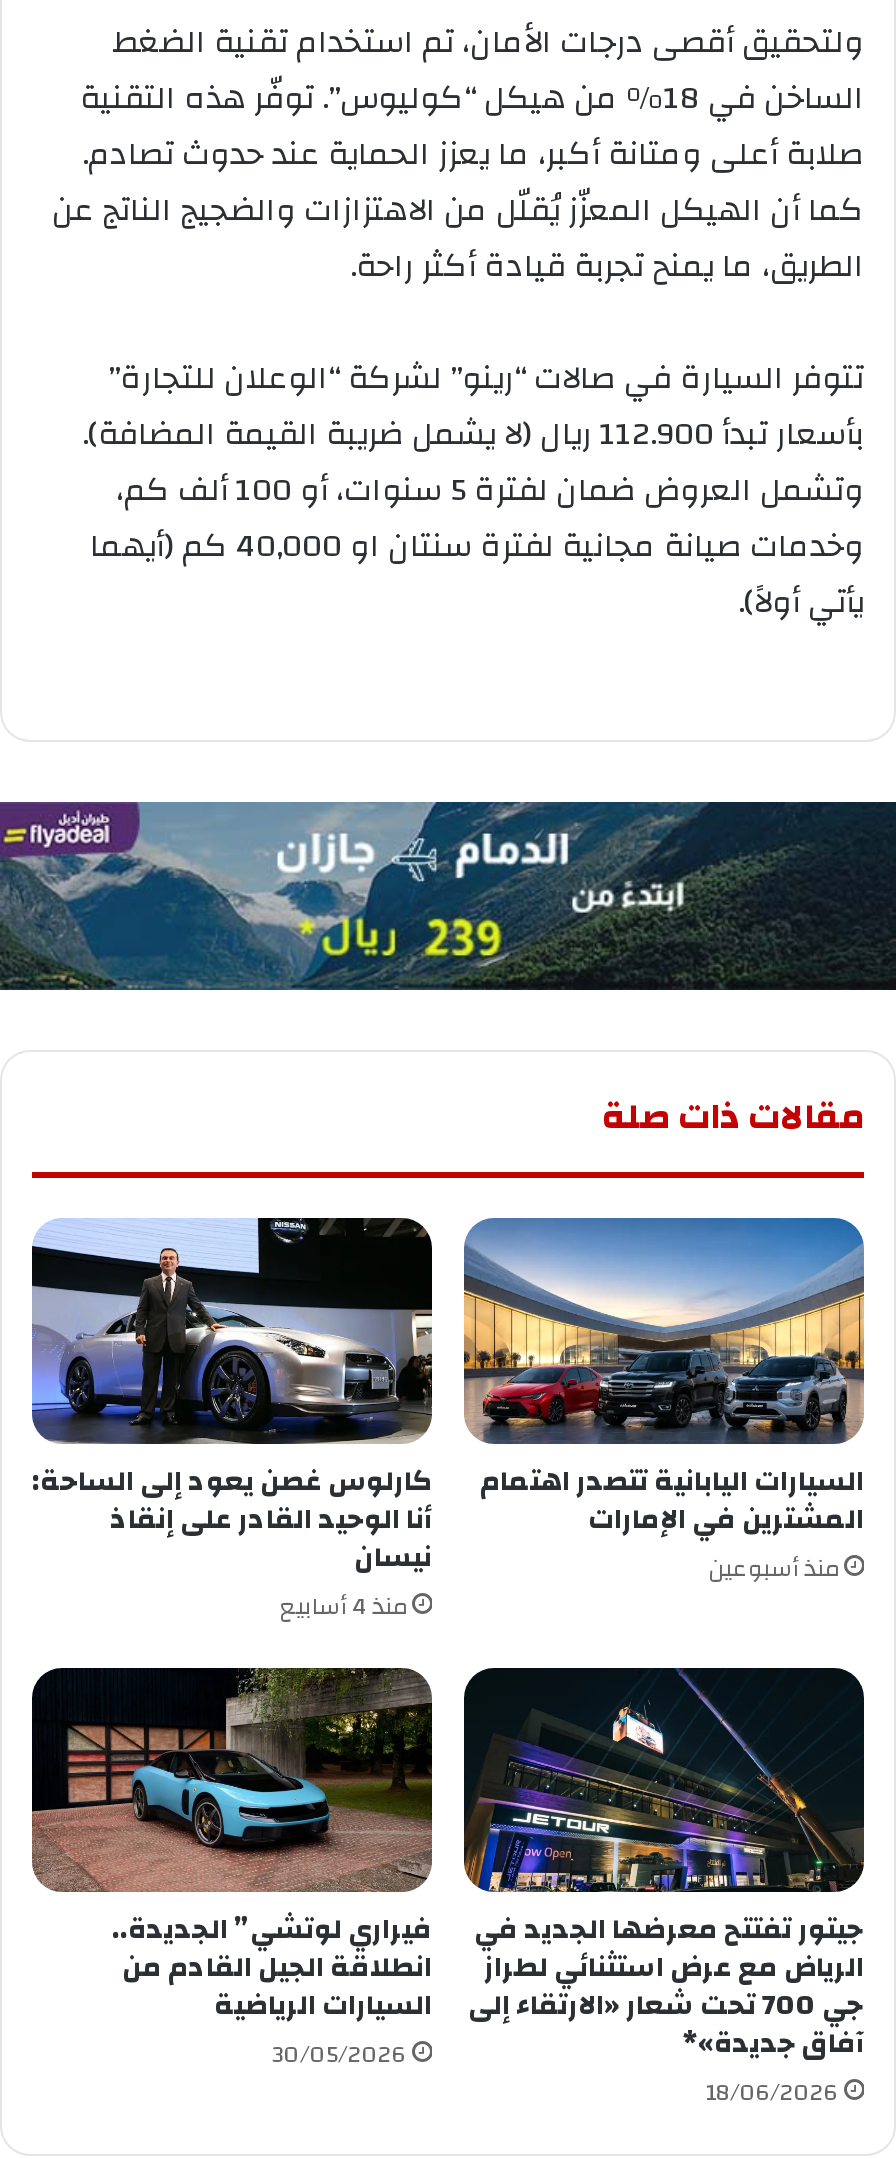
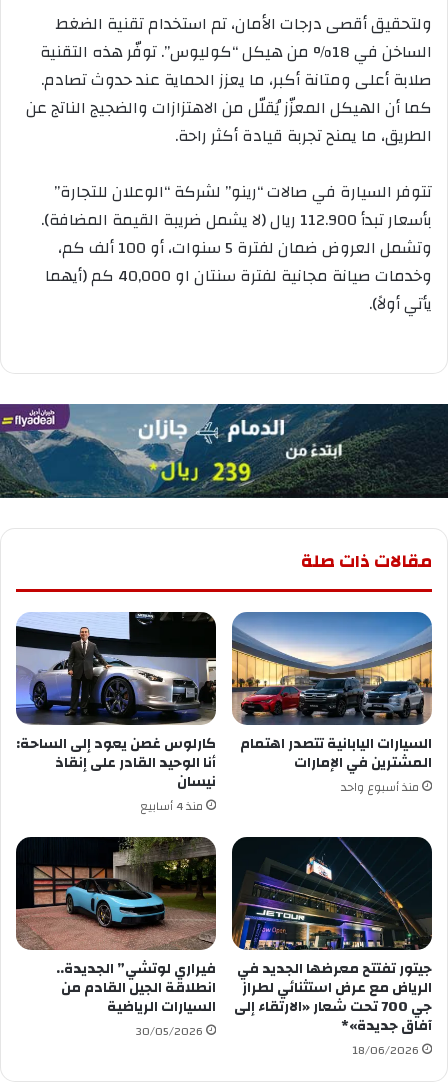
[708,1545,838,1589] منذ أسبوعين -> [341,776,419,798] منذ أسبوع واحد

